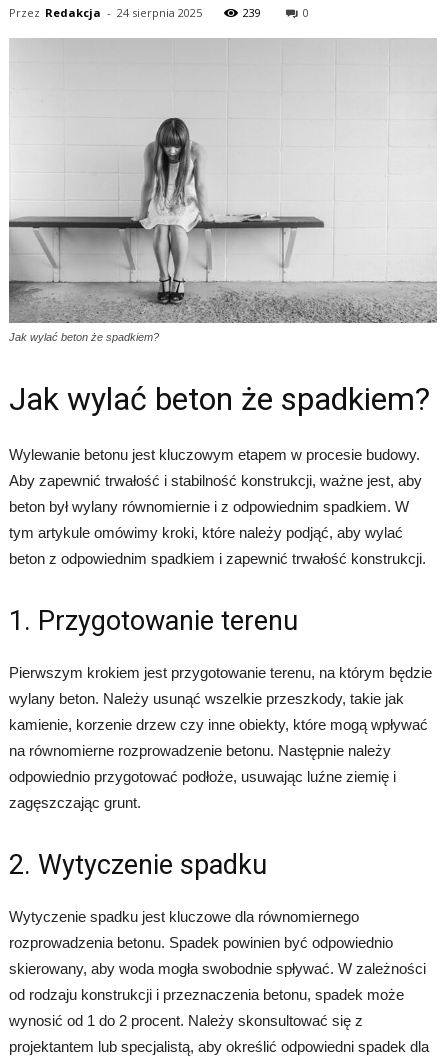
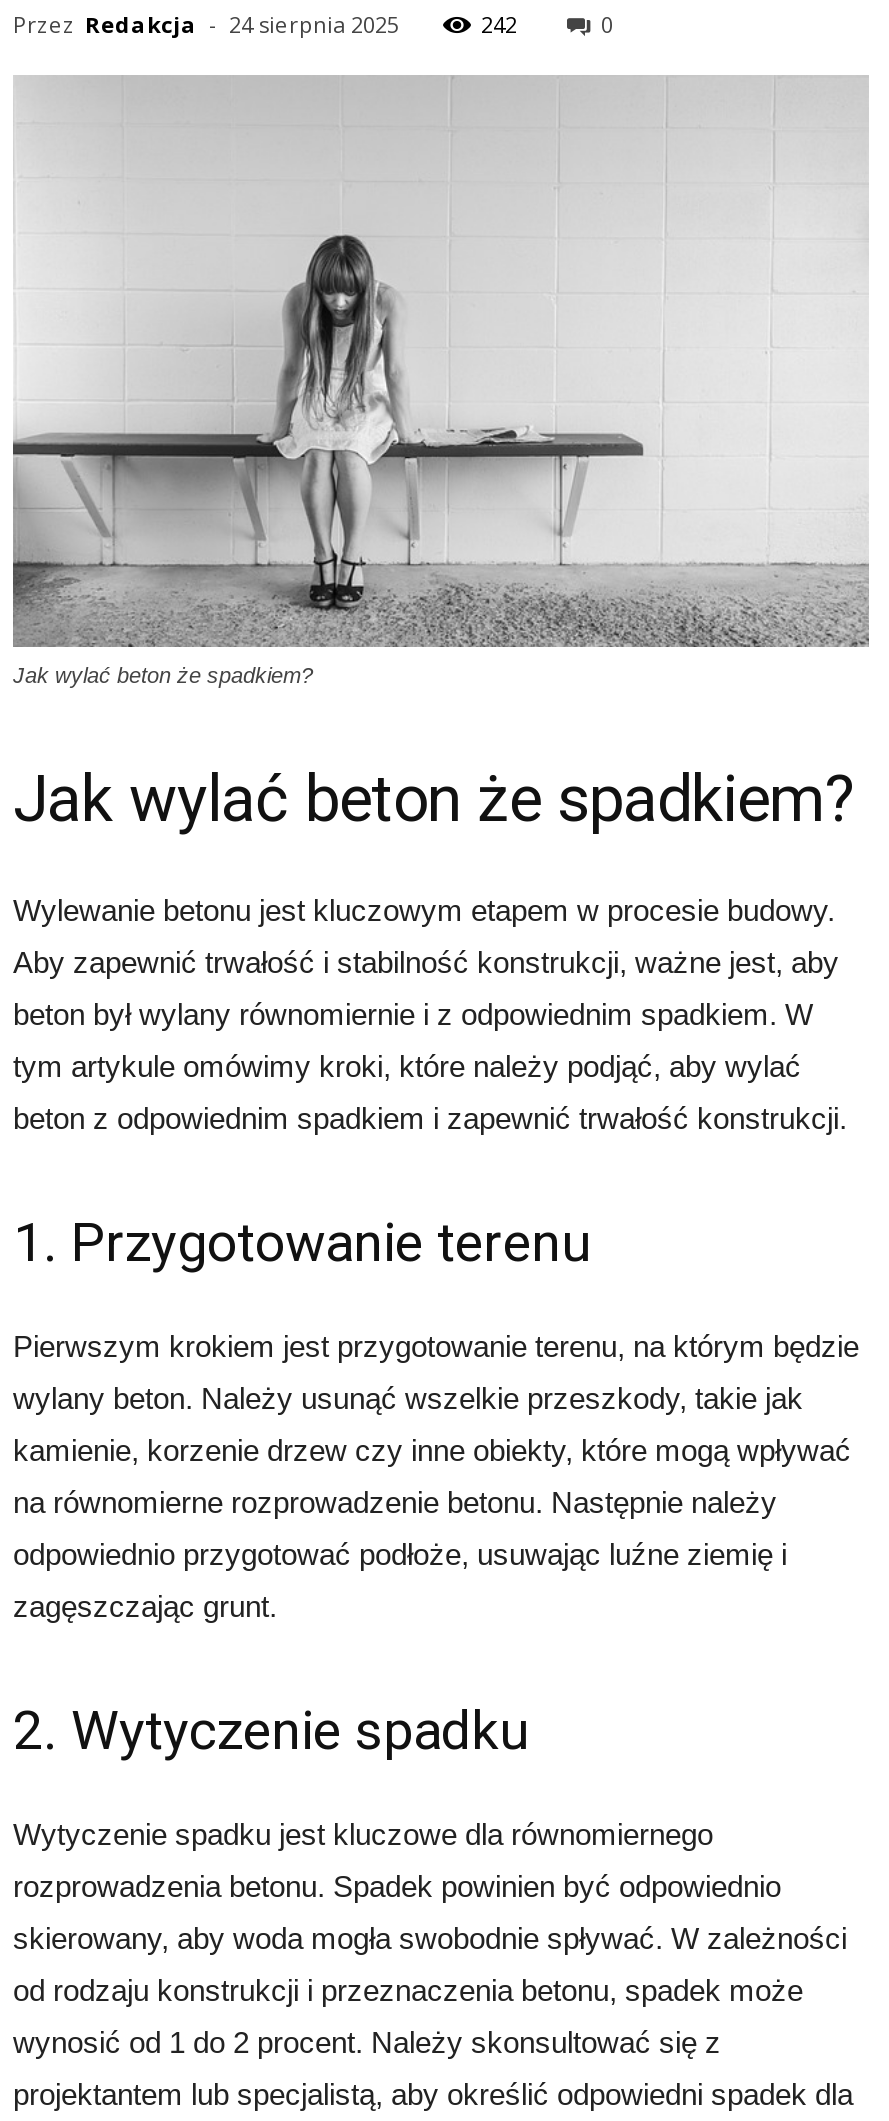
[243,5,261,20] 239 -> [481,9,517,39] 242

